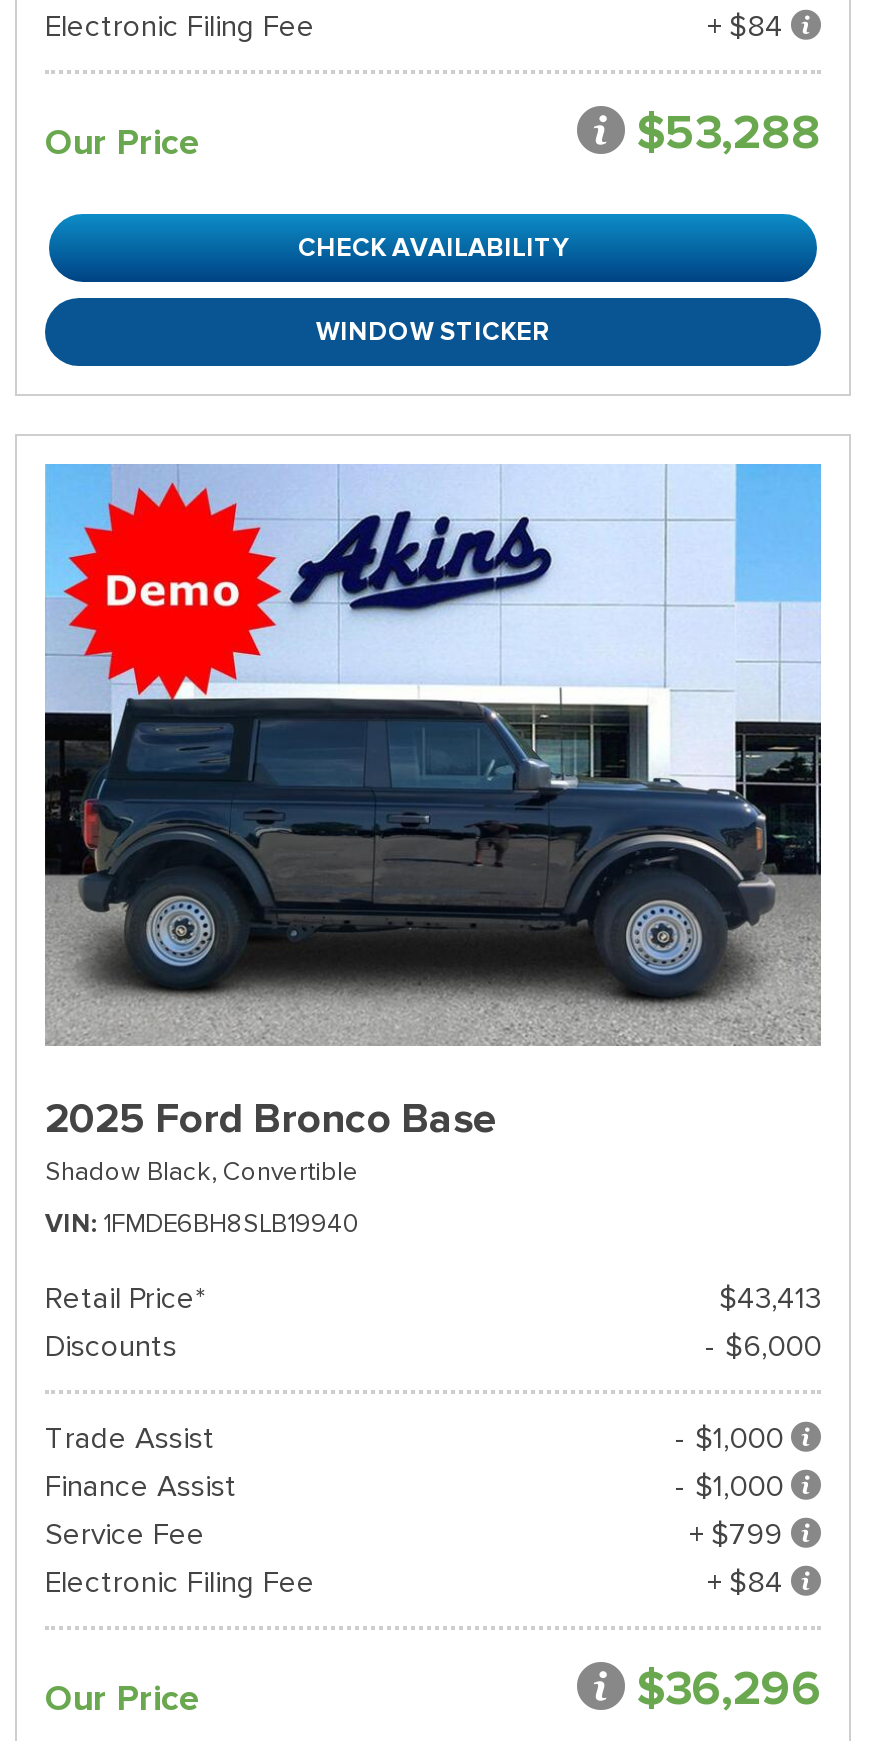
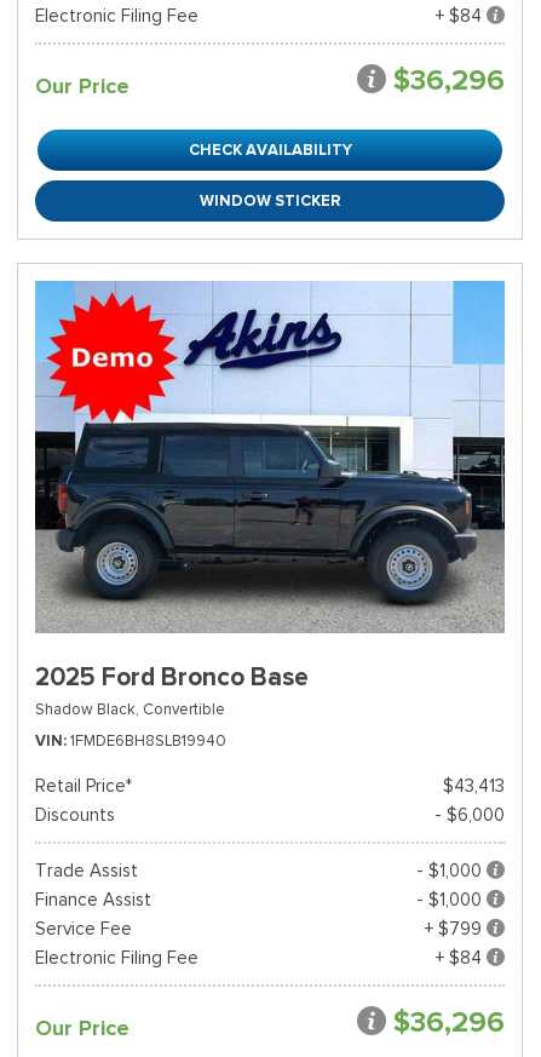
[637,102,821,162] $53,288 -> [393,62,505,98] $36,296

